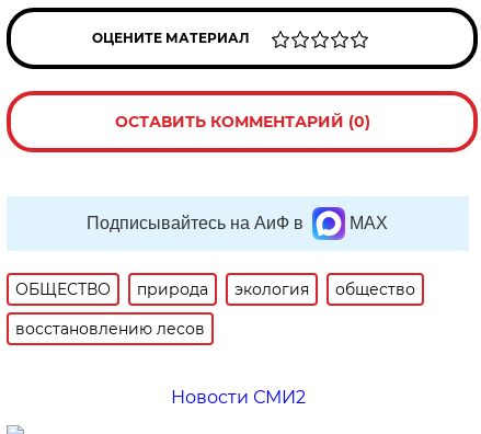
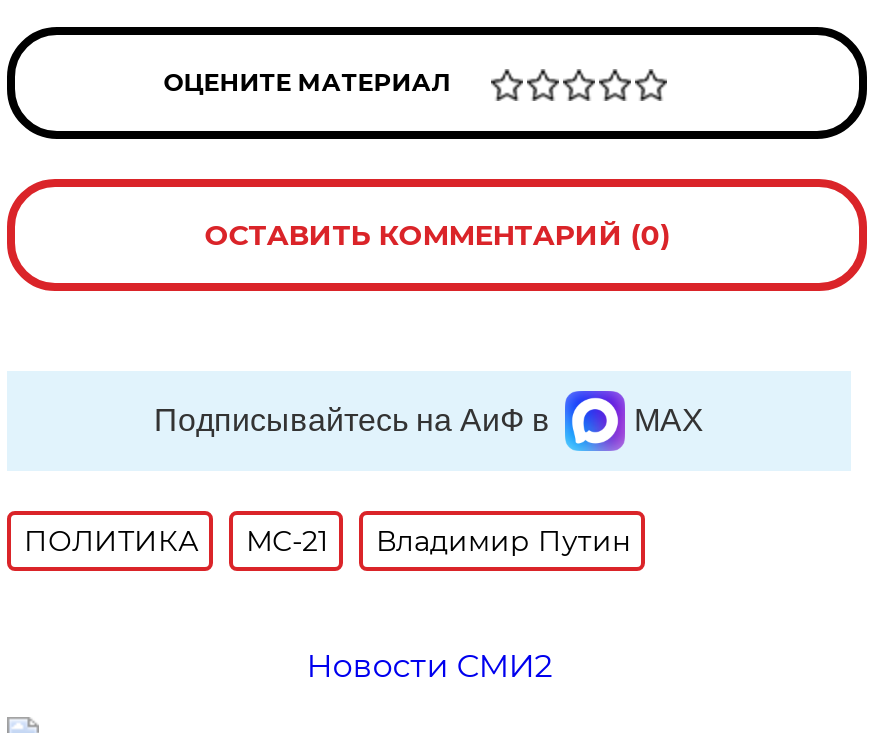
[16,279,416,338] ОБЩЕСТВО | природа | экология | общество | восстановлению лесов -> [24,523,630,559] ПОЛИТИКА | МС-21 | Владимир Путин

